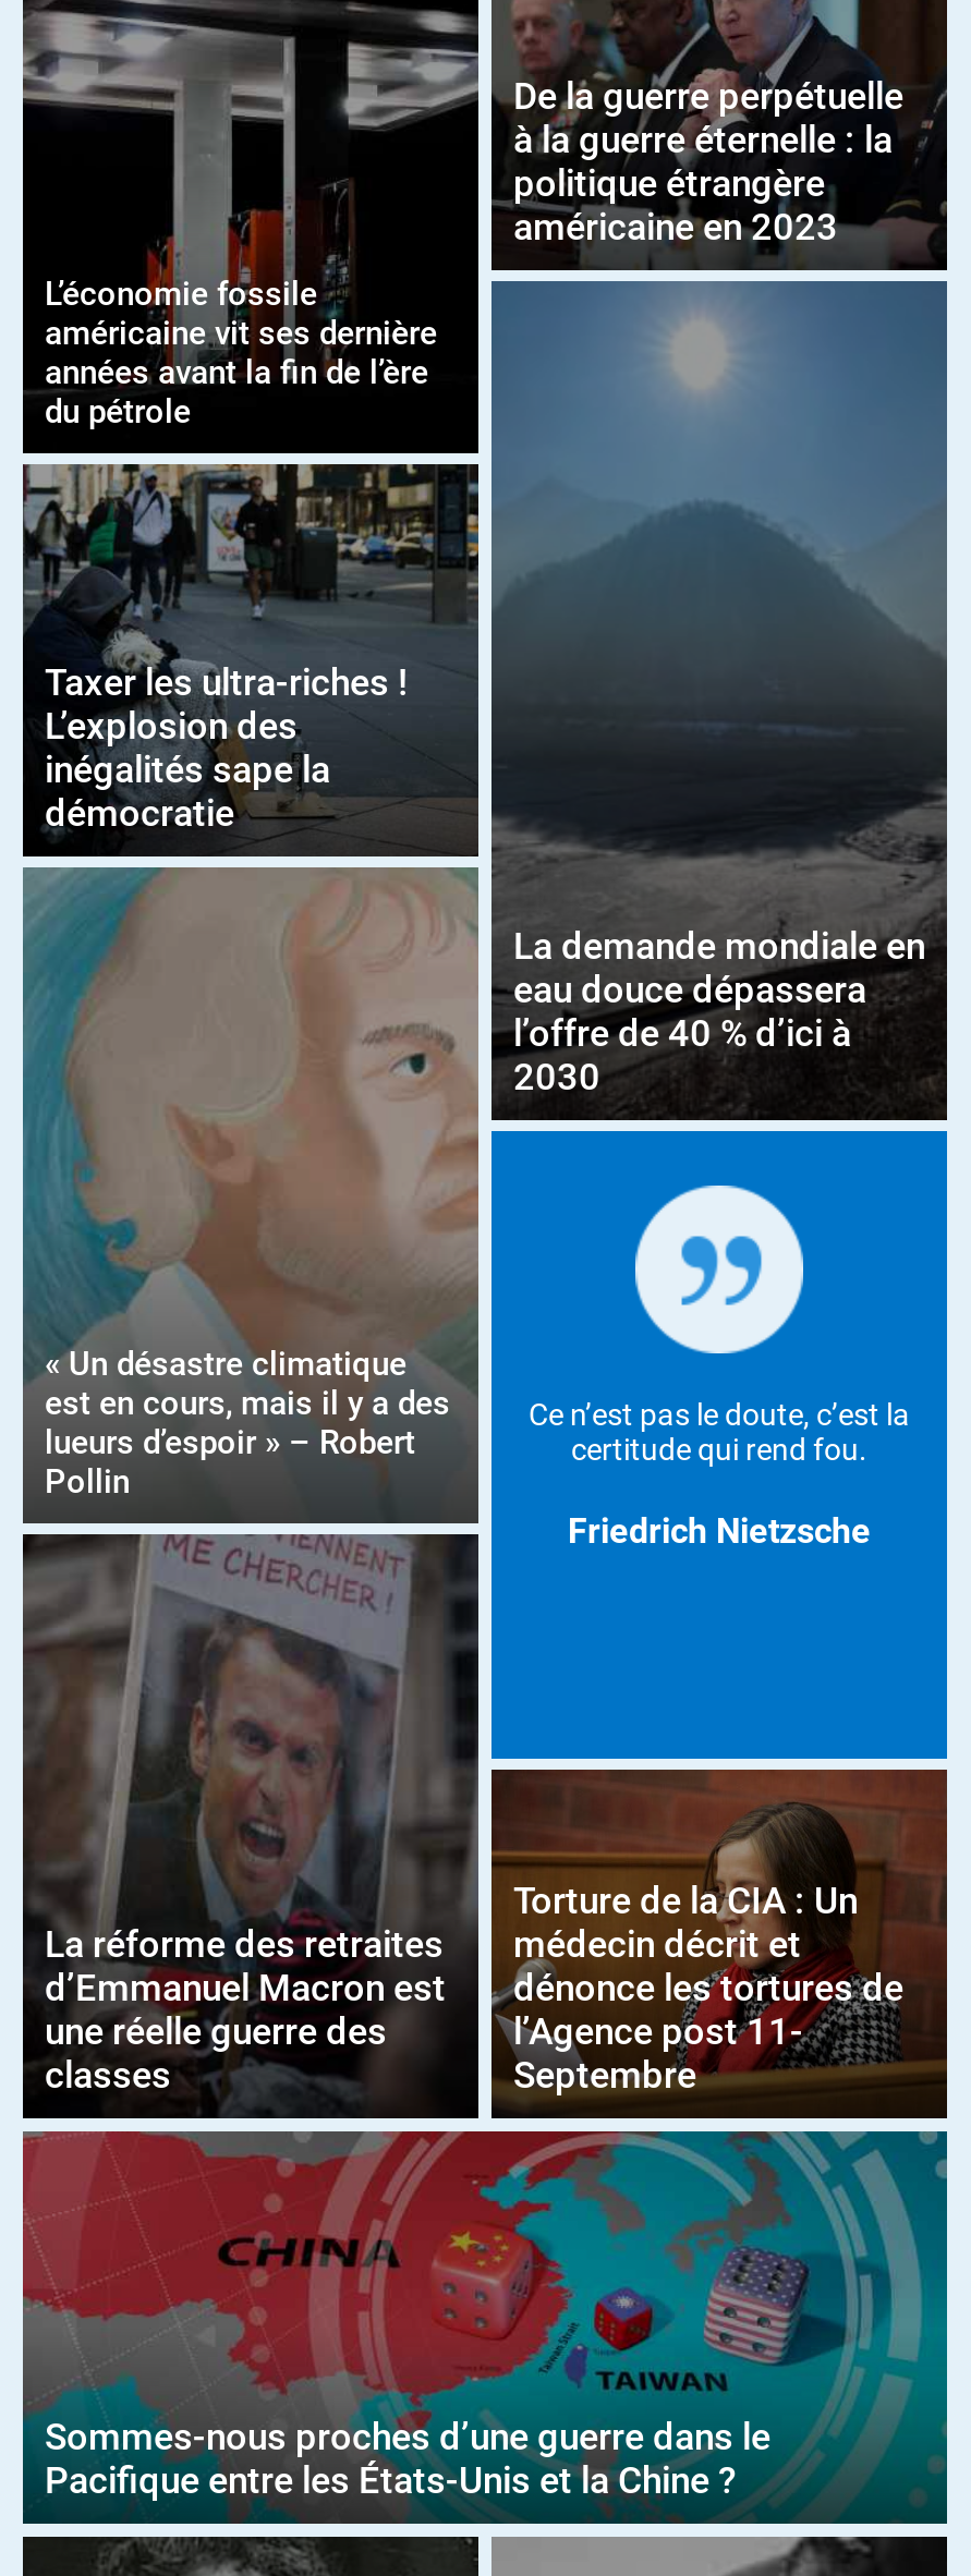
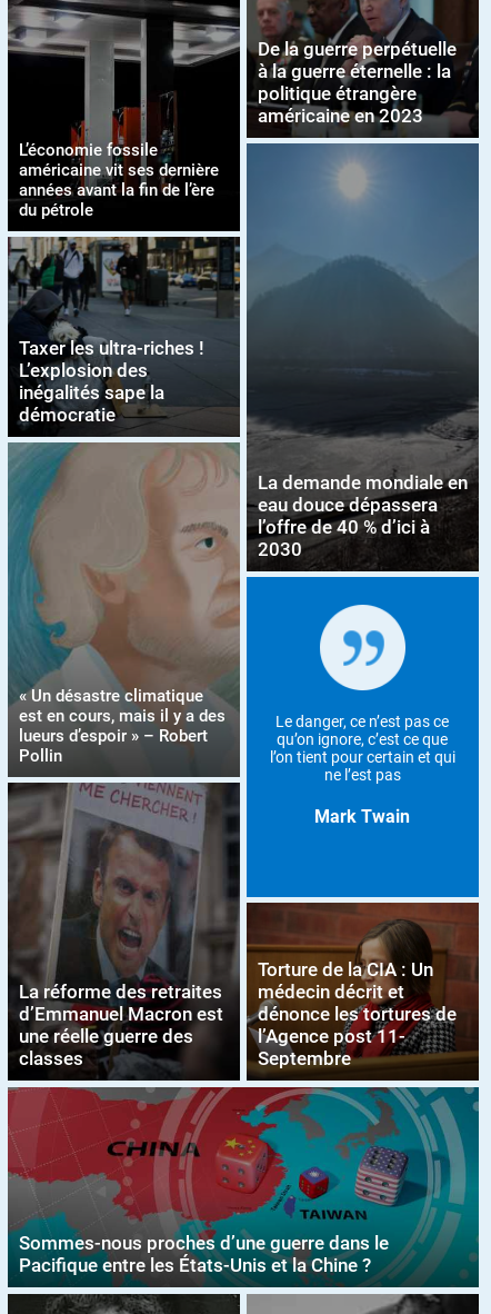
[528,1397,910,1467] Ce n’est pas le doute, c’est la | certitude qui rend fou. -> [270,713,455,784] Le danger, ce n’est pas ce | qu’on ignore, c’est ce que | l’on tient pour certain et qui | ne l’est pas
[568,1511,871,1552] Friedrich Nietzsche -> [315,806,410,827] Mark Twain

